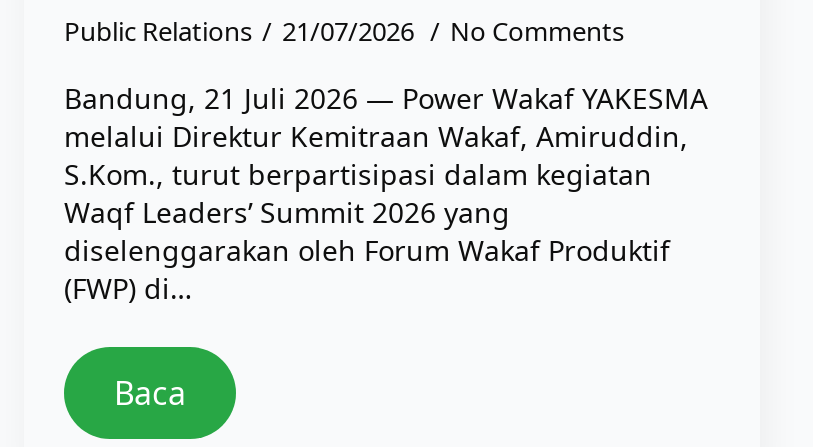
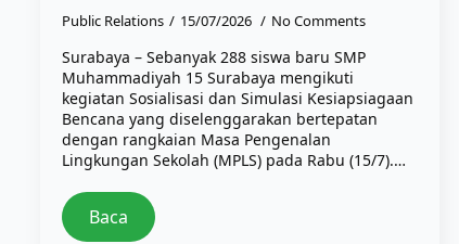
[64,13,624,49] Public Relations 21/07/2026 No Comments -> [62,11,366,30] Public Relations 15/07/2026 No Comments
[64,79,708,307] Bandung, 21 Juli 2026 — Power Wakaf YAKESMA | melalui Direktur Kemitraan Wakaf, Amiruddin, | S.Kom., turut berpartisipasi dalam kegiatan | Waqf Leaders’ Summit 2026 yang | diselenggarakan oleh Forum Wakaf Produktif | (FWP) di… -> [62,46,413,170] Surabaya – Sebanyak 288 siswa baru SMP | Muhammadiyah 15 Surabaya mengikuti | kegiatan Sosialisasi dan Simulasi Kesiapsiagaan | Bencana yang diselenggarakan bertepatan | dengan rangkaian Masa Pengenalan | Lingkungan Sekolah (MPLS) pada Rabu (15/7).…

